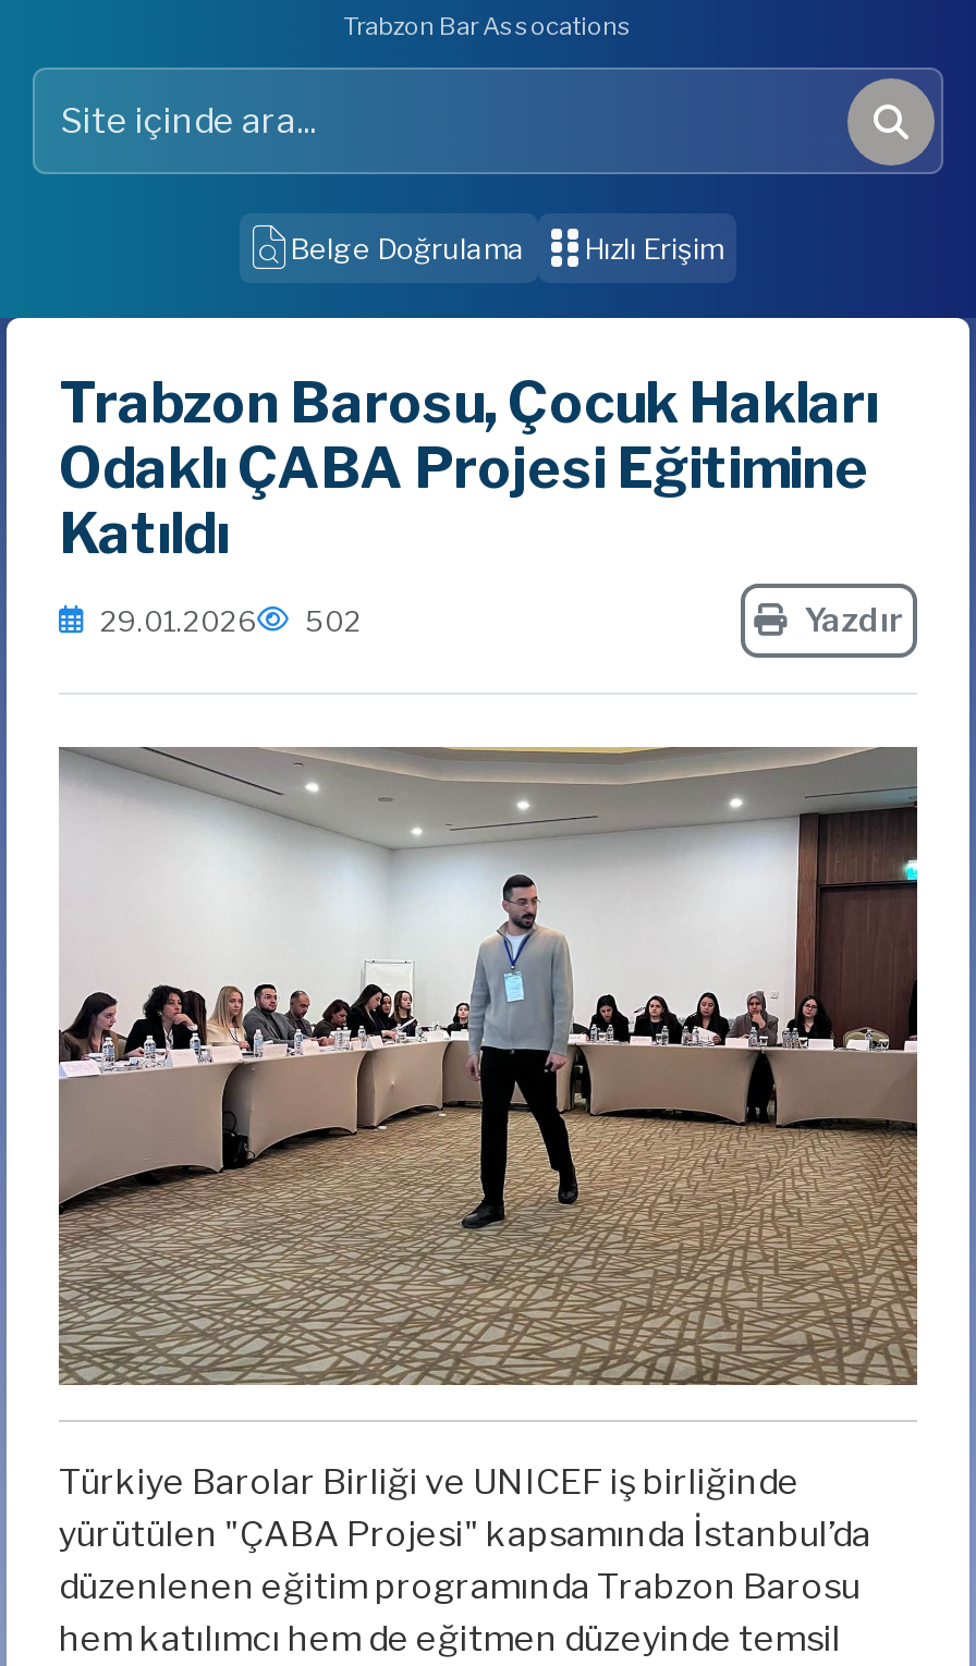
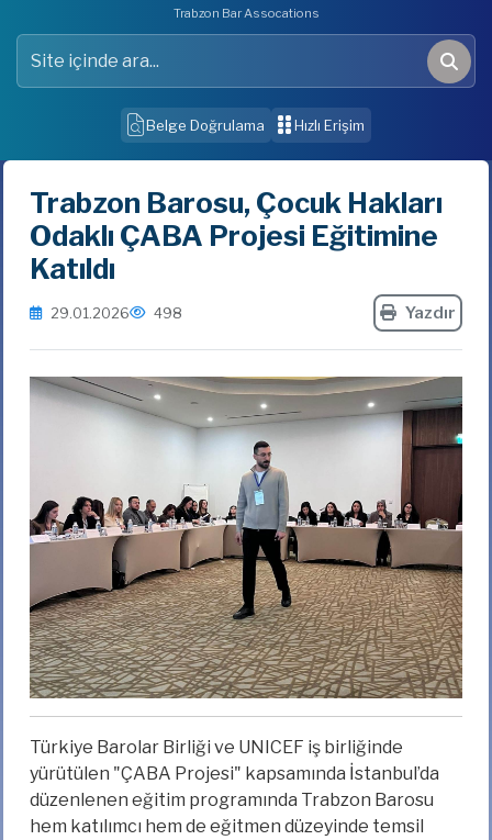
[100,604,362,637] 29.01.2026 502 -> [51,305,182,321] 29.01.2026 498

